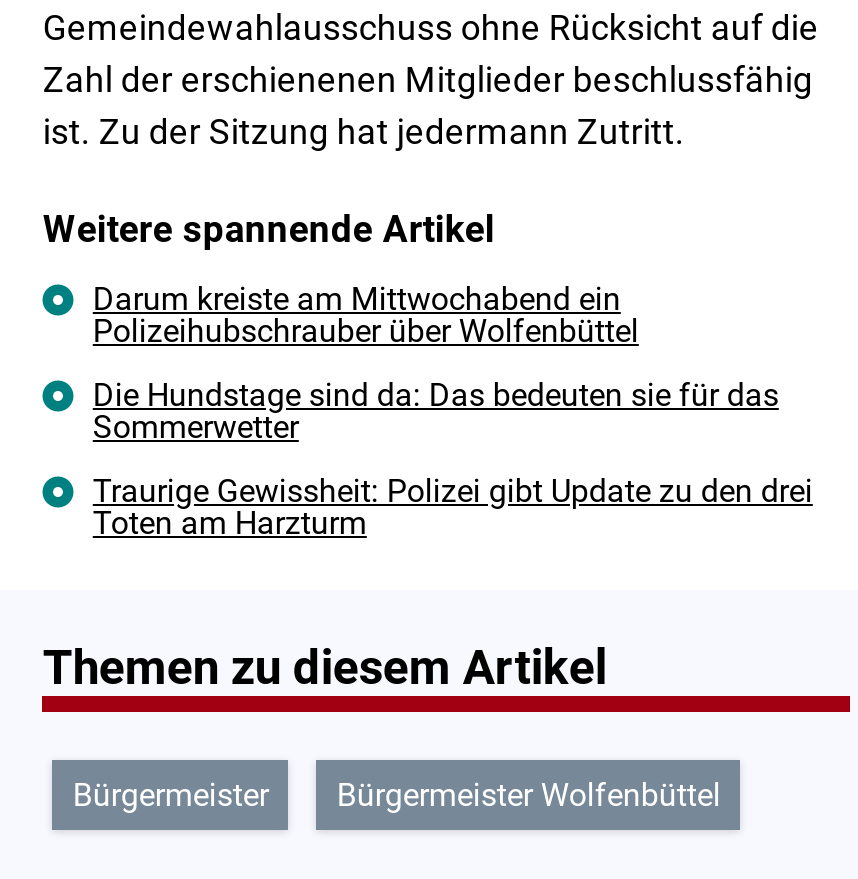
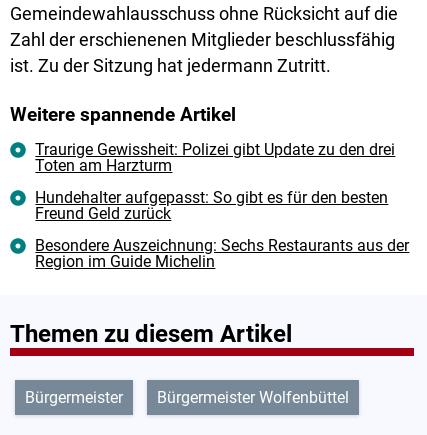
[93,281,779,447] Darum kreiste am Mittwochabend ein | Polizeihubschrauber über Wolfenbüttel | Die Hundstage sind da: Das bedeuten sie für das | Sommerwetter -> none
moved [93,473,813,543] -> [35,140,395,175]: Traurige Gewissheit: Polizei gibt Update zu den drei | Toten am Harzturm
none -> [35,188,409,271] Hundehalter aufgepasst: So gibt es für den besten | Freund Geld zurück | Besondere Auszeichnung: Sechs Restaurants aus der | Region im Guide Michelin

